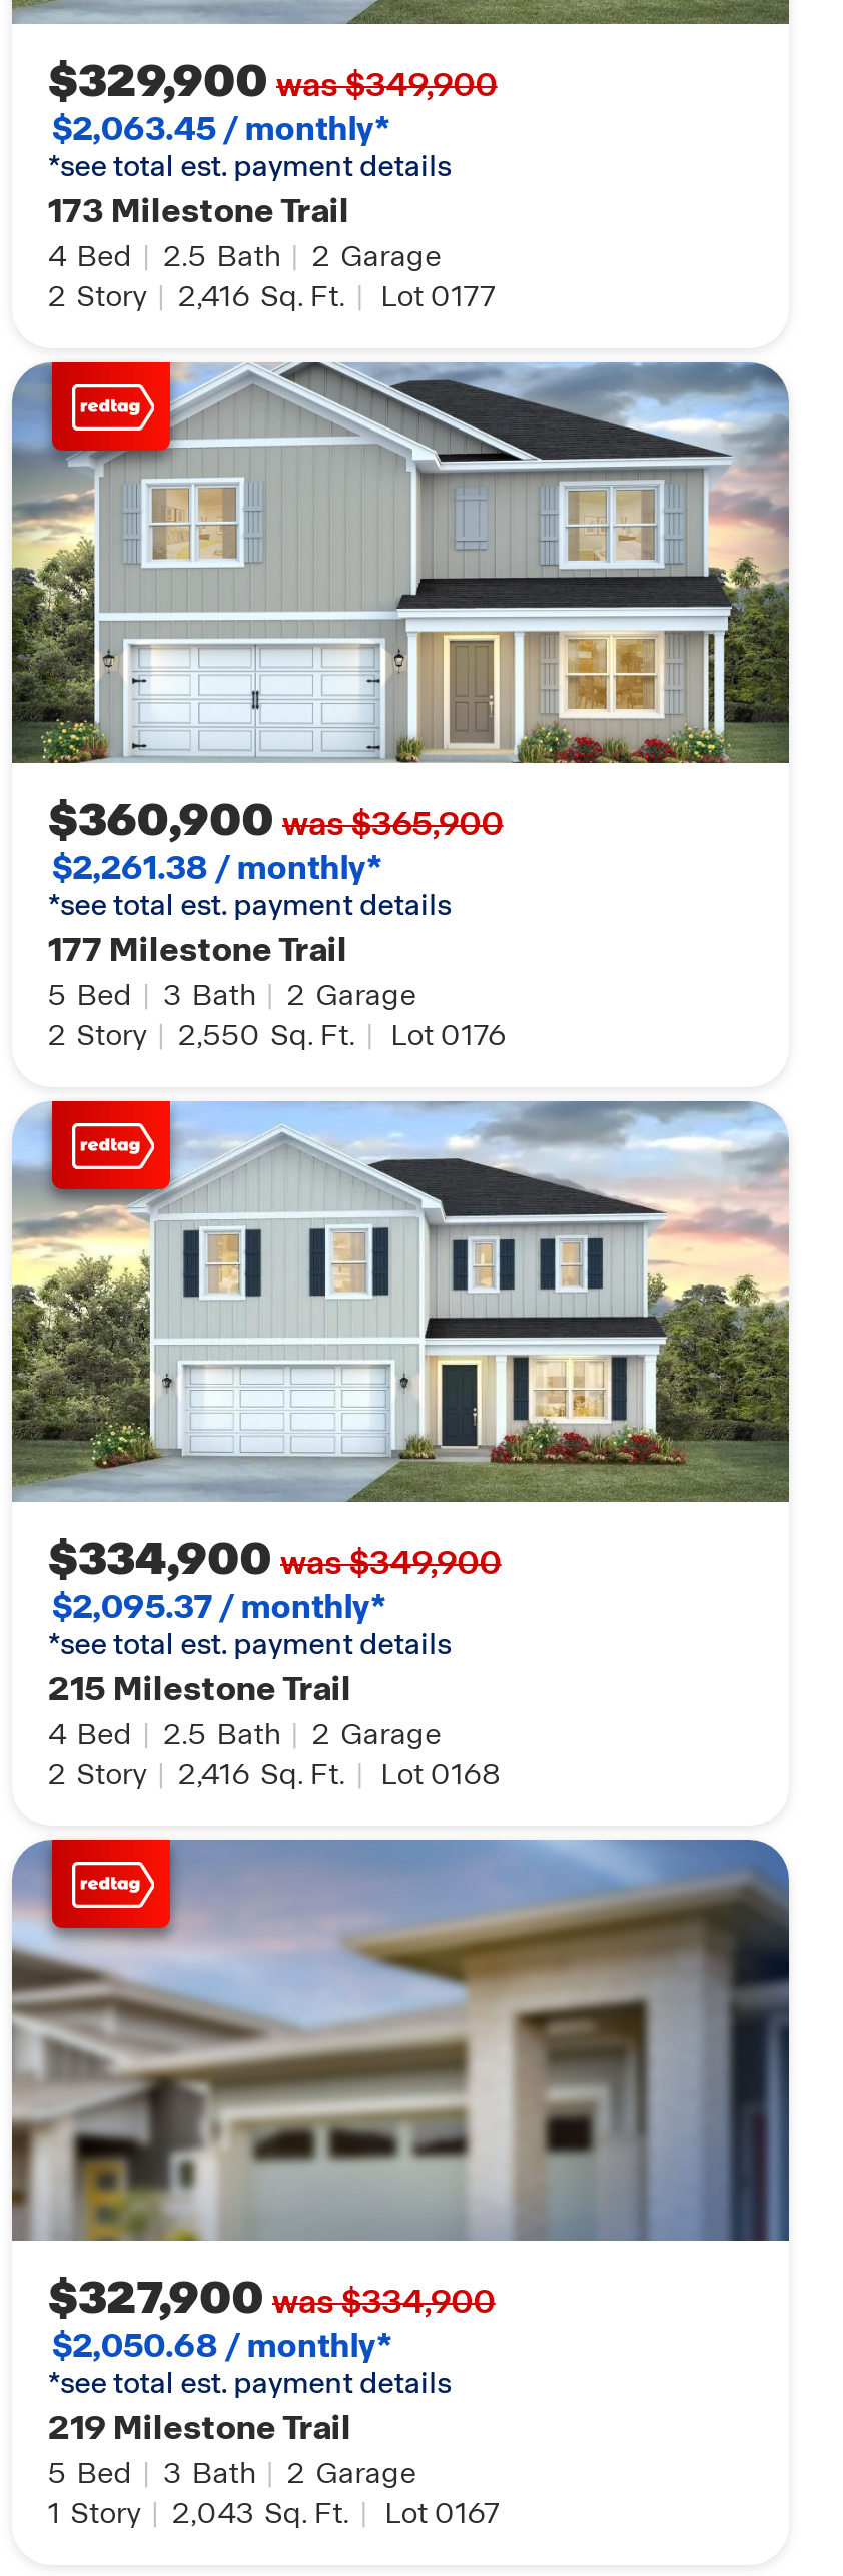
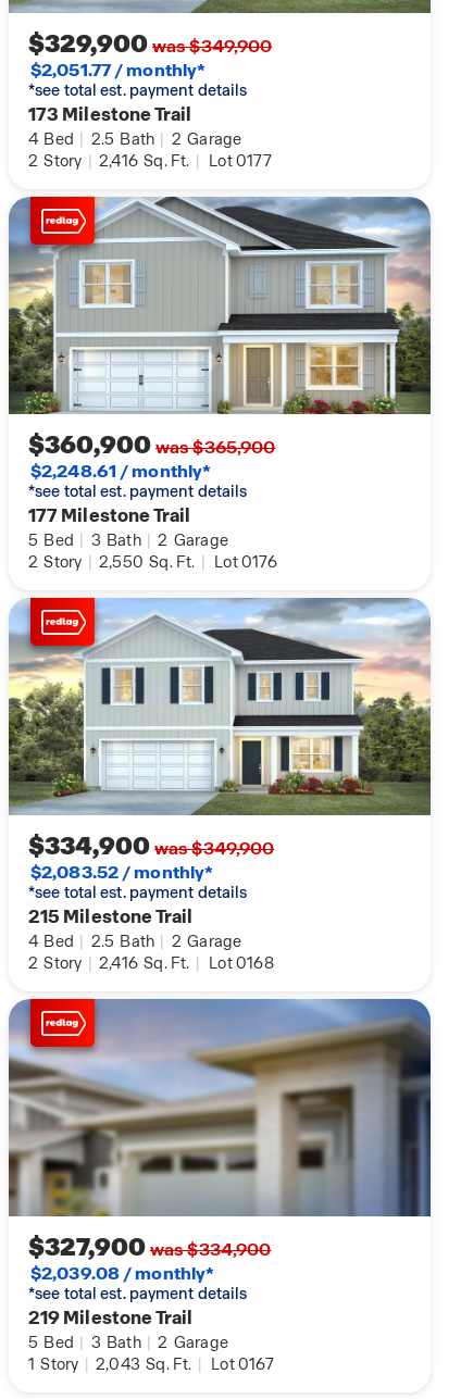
[52,109,391,151] $2,063.45 / monthly* -> [30,59,206,82] $2,051.77 / monthly*
[52,847,383,889] $2,261.38 / monthly* -> [30,460,211,483] $2,248.61 / monthly*
[52,1586,387,1628] $2,095.37 / monthly* -> [30,861,213,884] $2,083.52 / monthly*
[52,2325,393,2367] $2,050.68 / monthly* -> [30,1262,214,1285] $2,039.08 / monthly*

